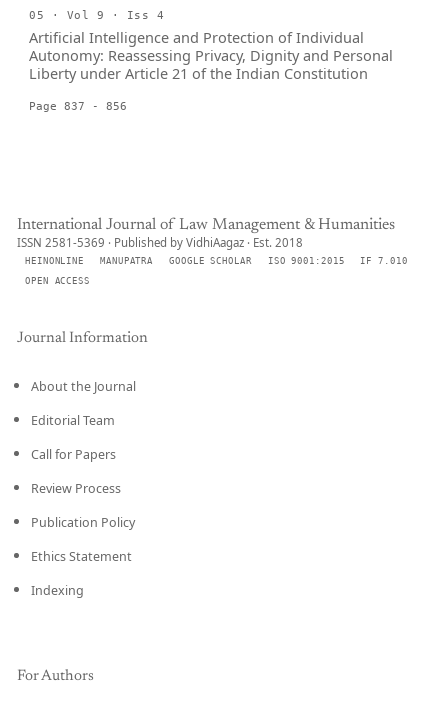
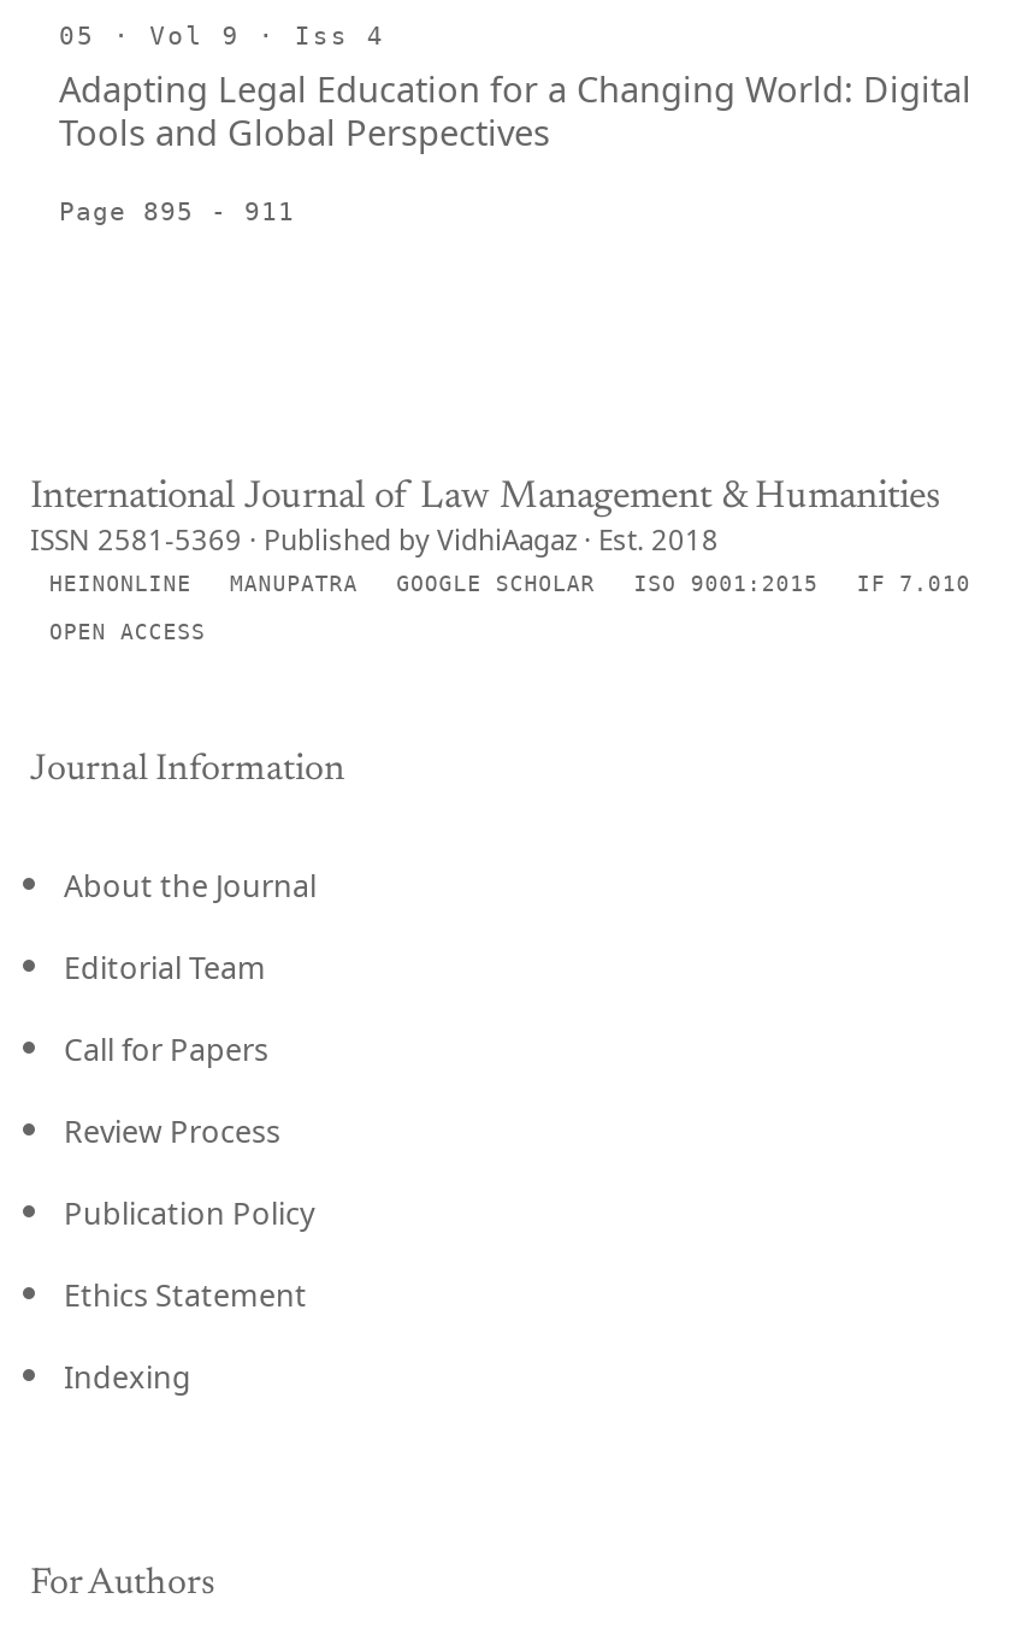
[29,27,393,83] Artificial Intelligence and Protection of Individual | Autonomy: Reassessing Privacy, Dignity and Personal | Liberty under Article 21 of the Indian Constitution -> [59,64,971,155] Adapting Legal Education for a Changing World: Digital | Tools and Global Perspectives
[29,100,127,112] Page 837 - 856 -> [59,196,295,225] Page 895 - 911

